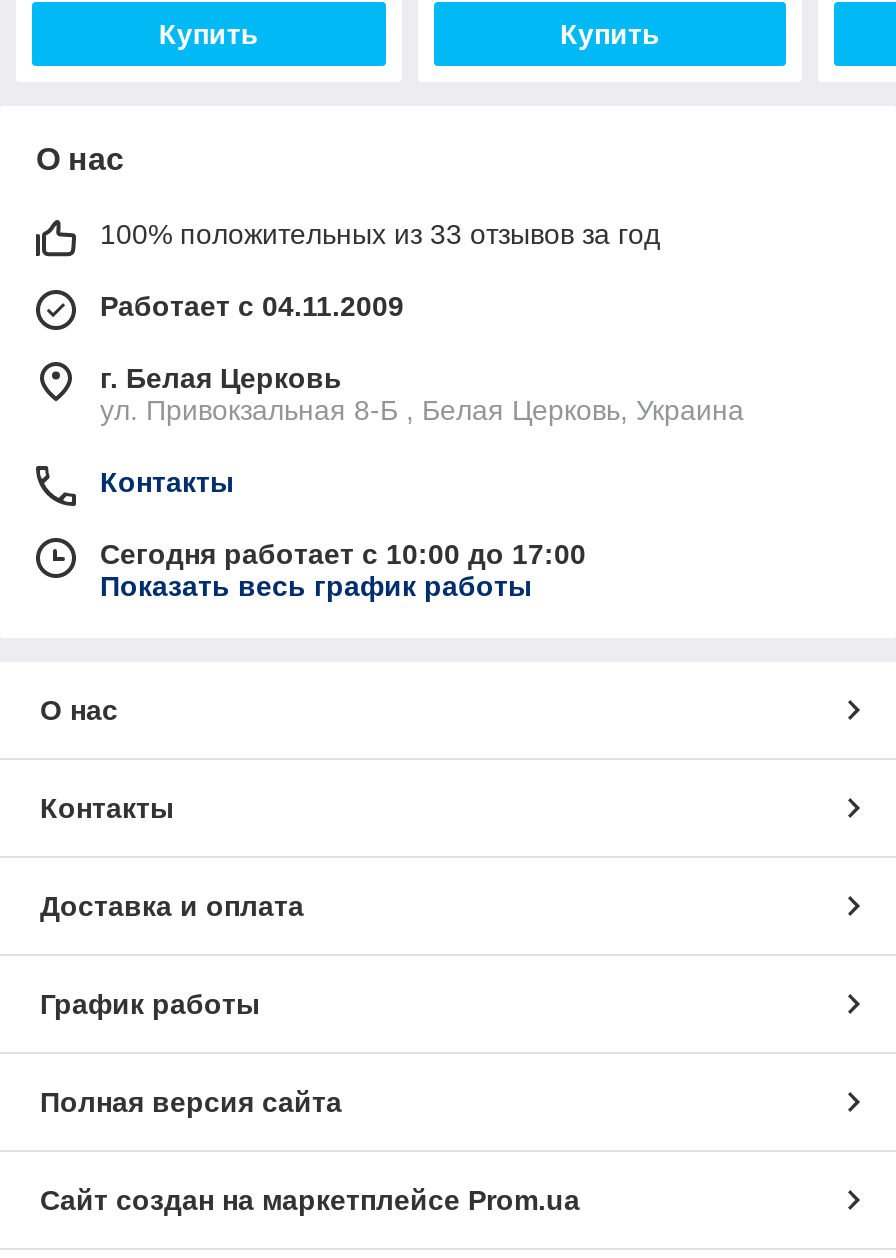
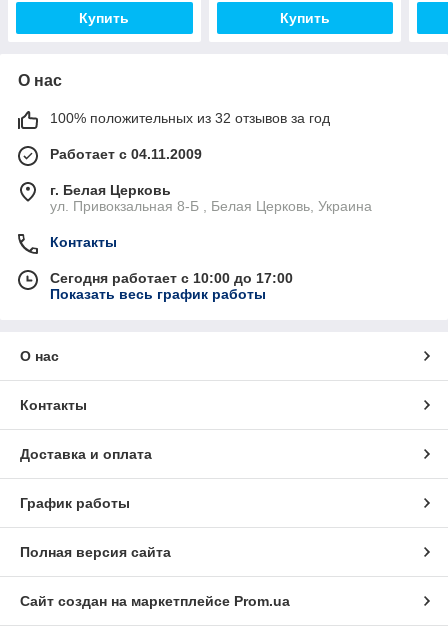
[100,219,660,251] 100% положительных из 33 отзывов за год -> [50,110,330,126] 100% положительных из 32 отзывов за год

